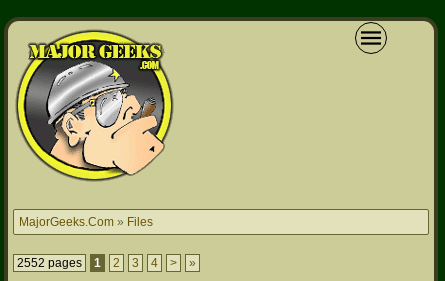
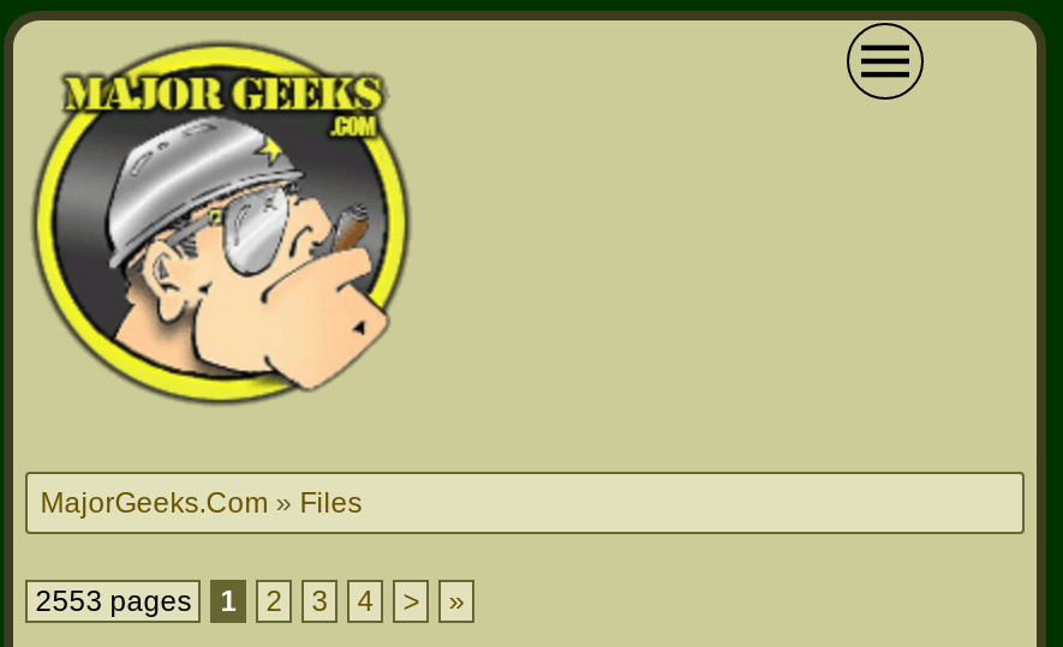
[17,256,82,270] 2552 pages -> [35,585,191,618] 2553 pages

